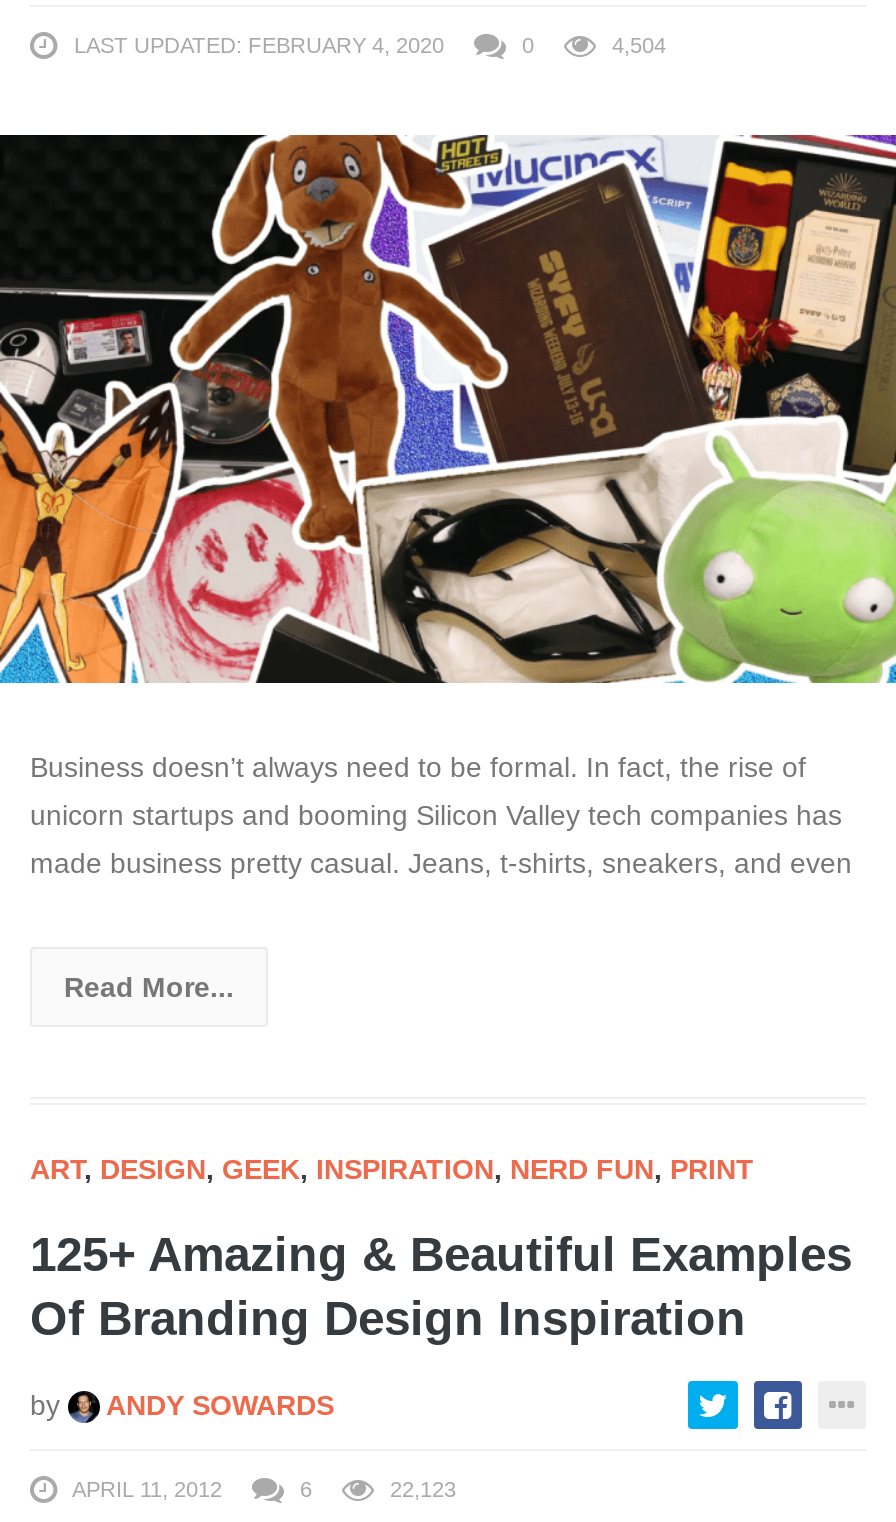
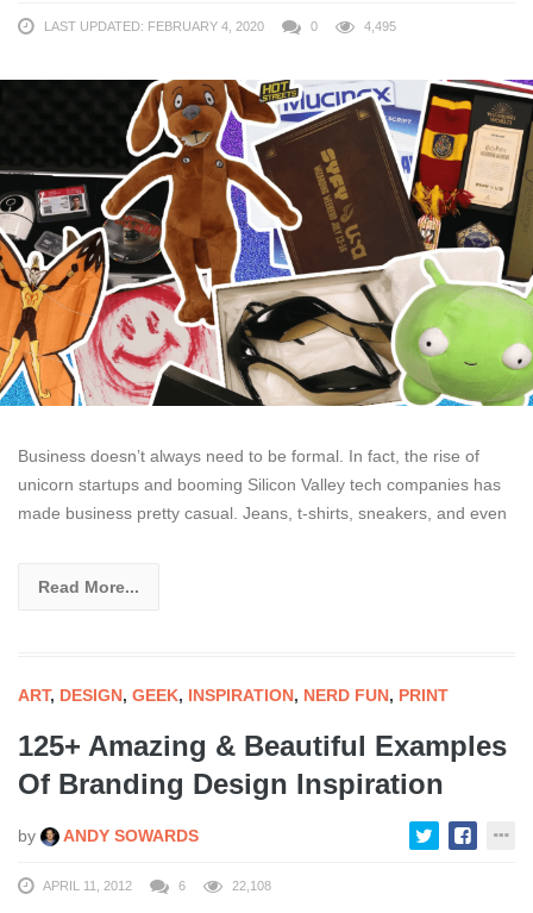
[606,33,666,57] 4,504 -> [360,19,396,33] 4,495
[384,1476,456,1500] 22,123 -> [228,878,271,892] 22,108

